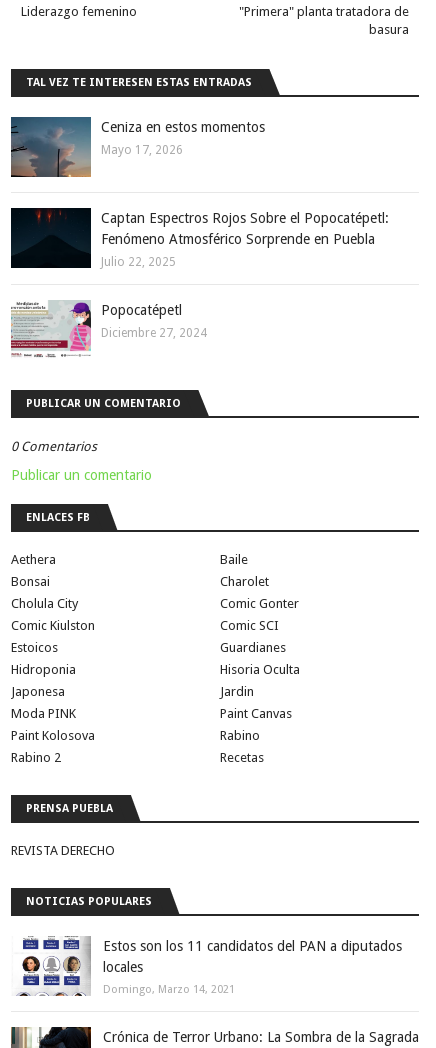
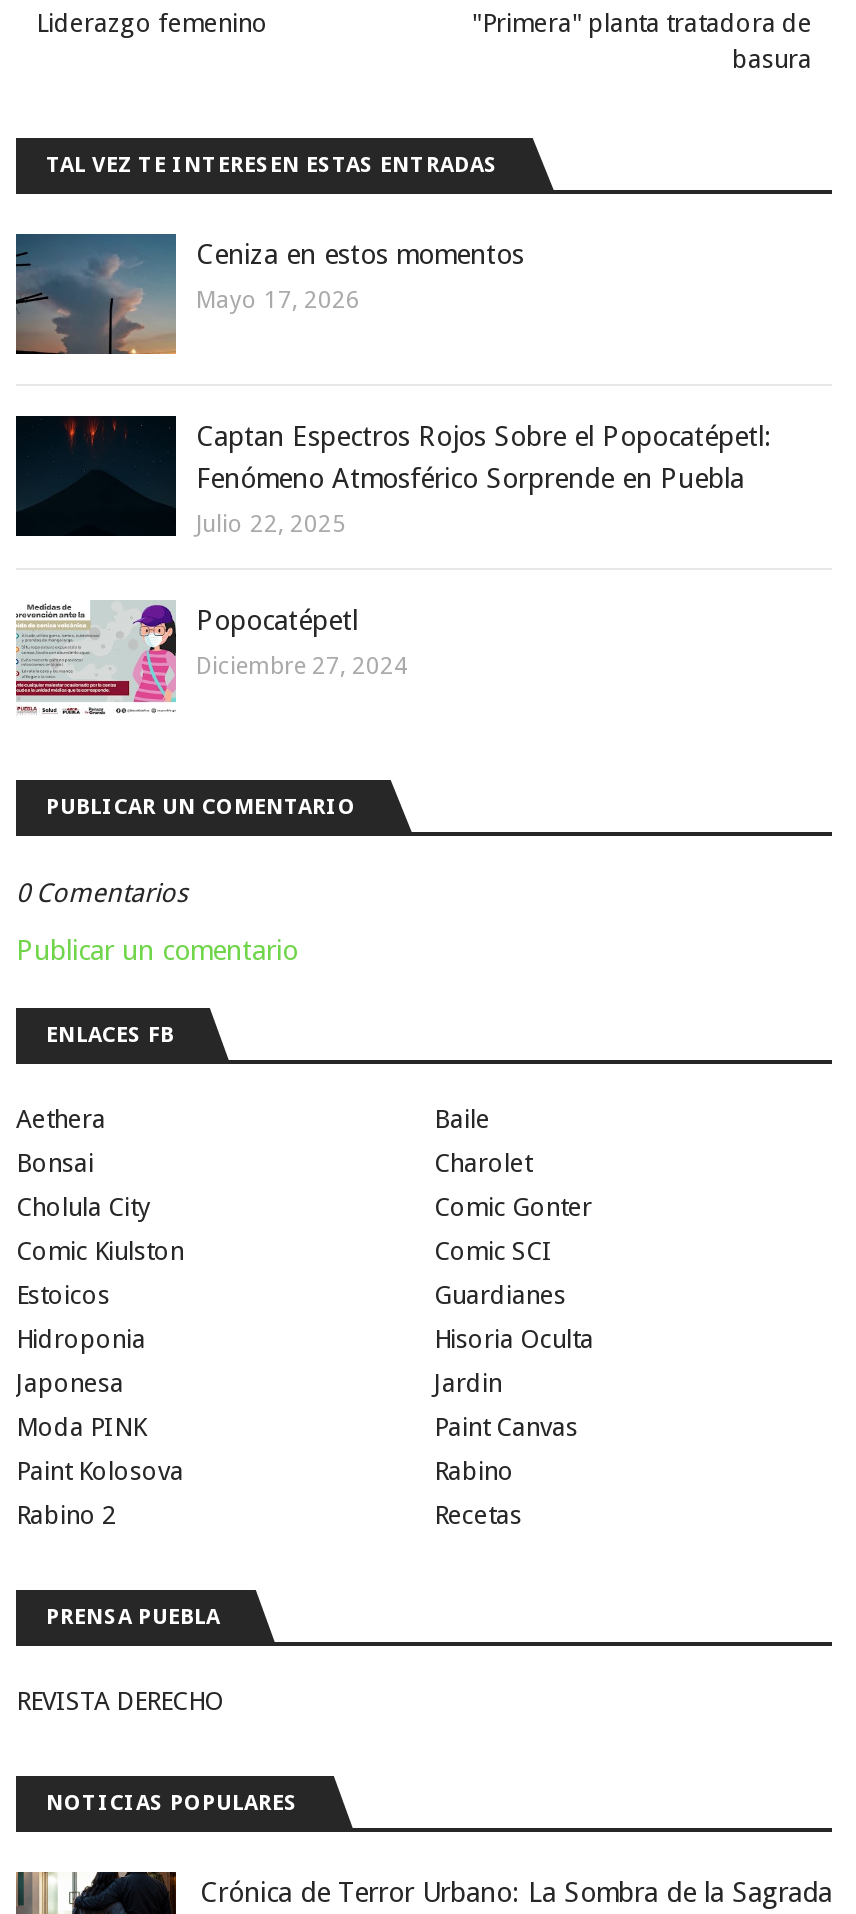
[11,937,402,1007] [image] | Estos son los 11 candidatos del PAN a diputados | locales | Domingo, Marzo 14, 2021 -> none

